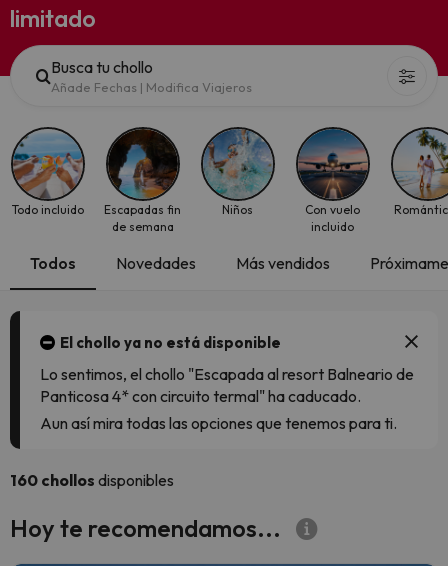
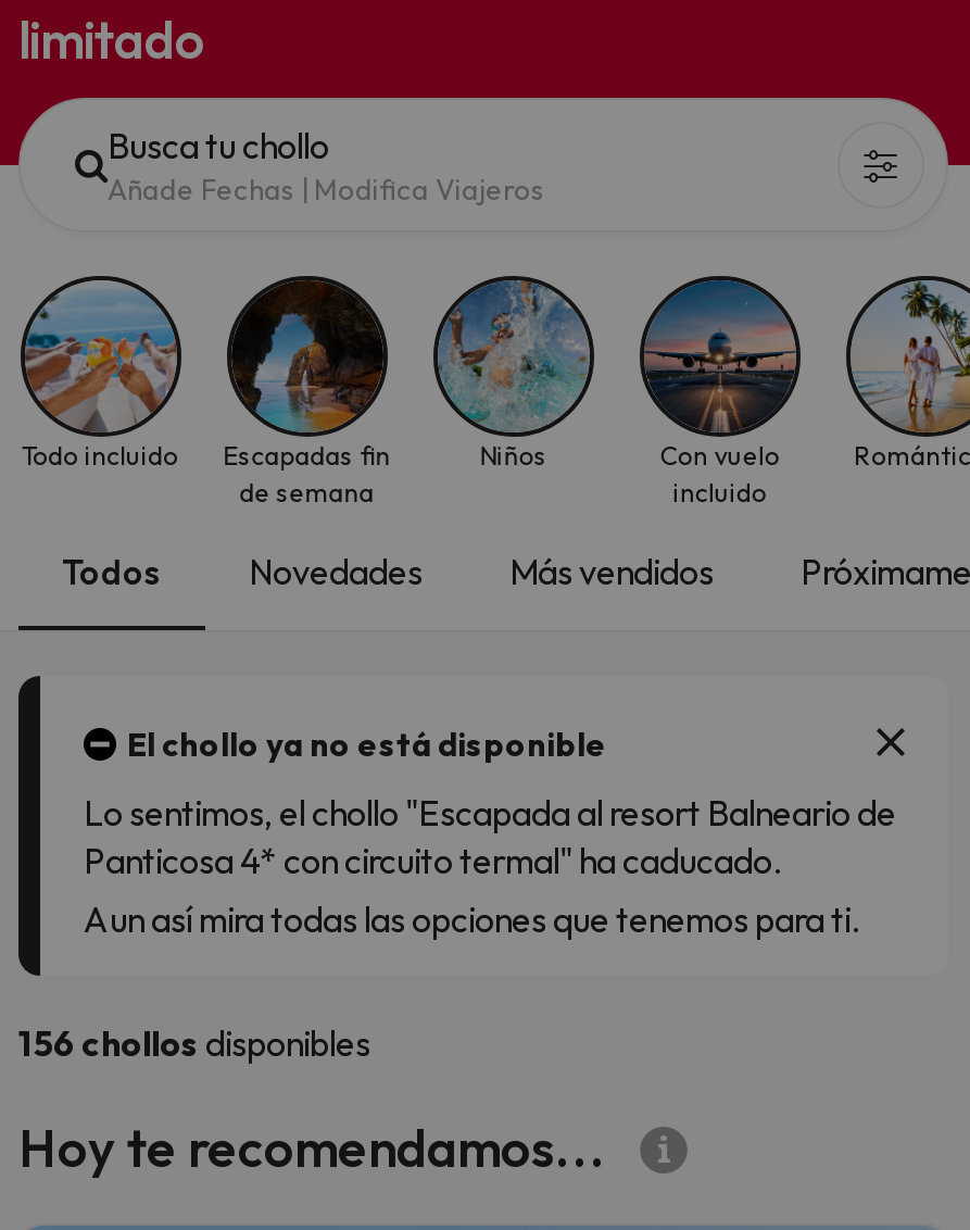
[10,470,174,490] 160 chollos disponibles -> [18,1021,370,1065] 156 chollos disponibles

